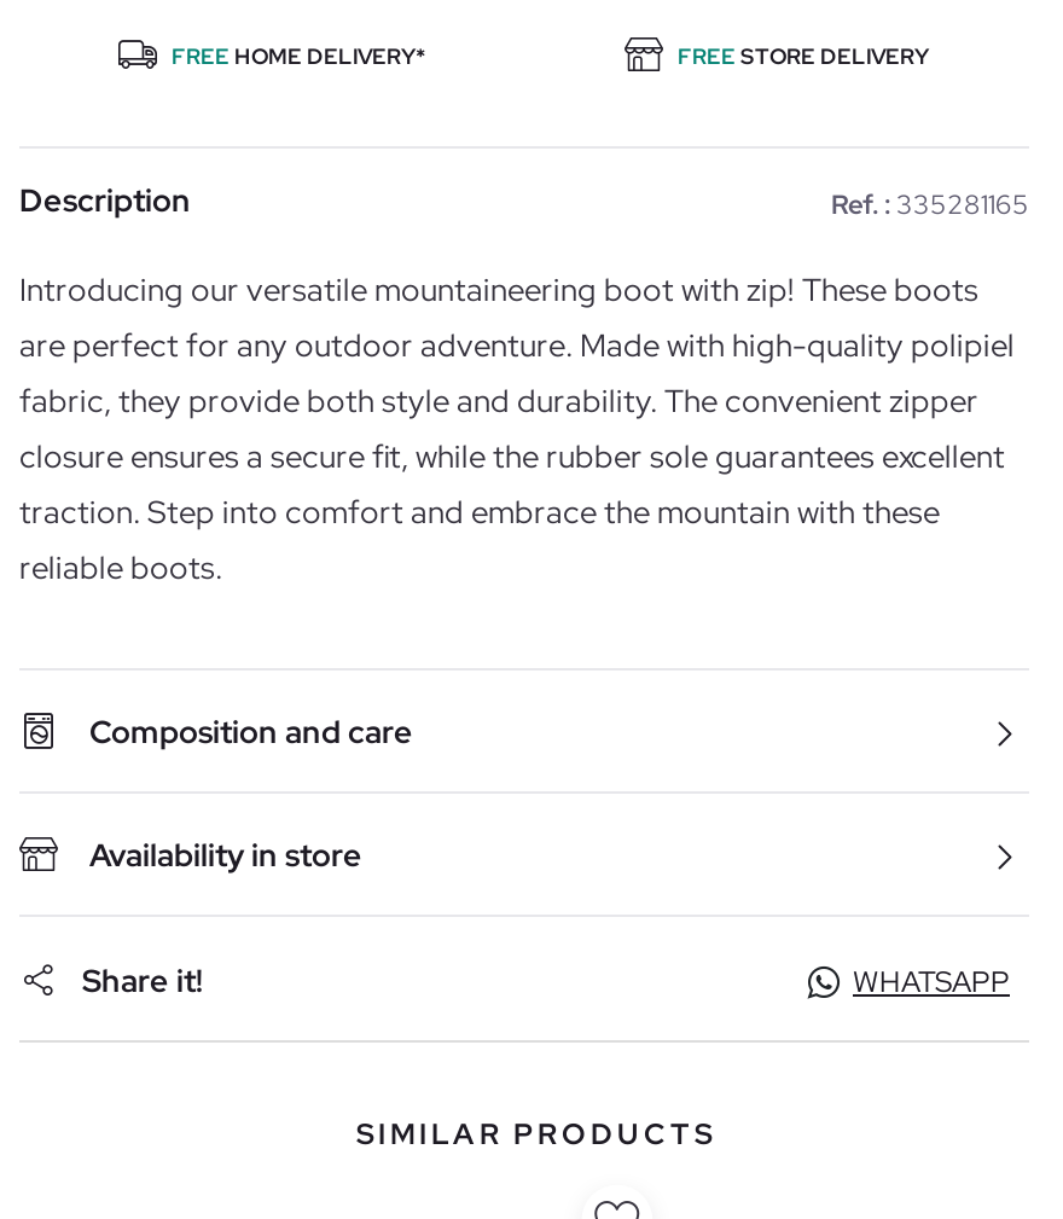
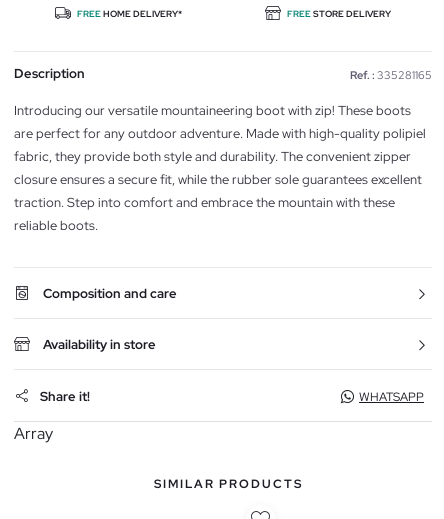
none -> [14,423,53,444] Array

